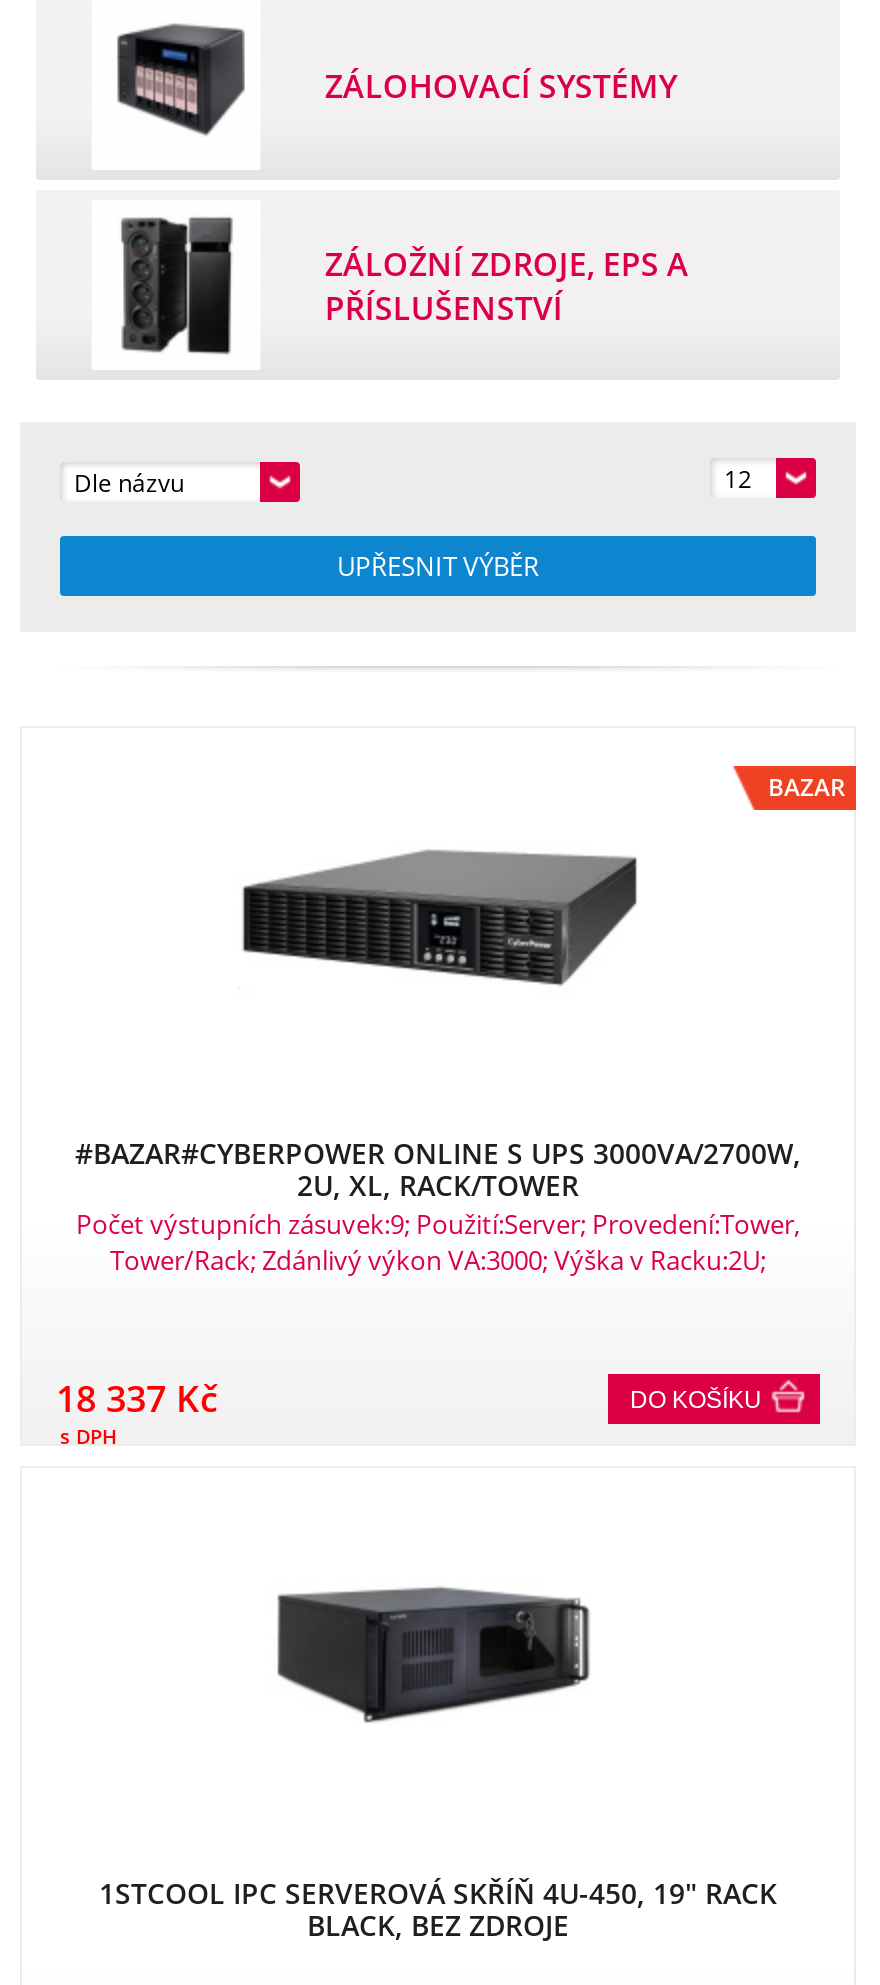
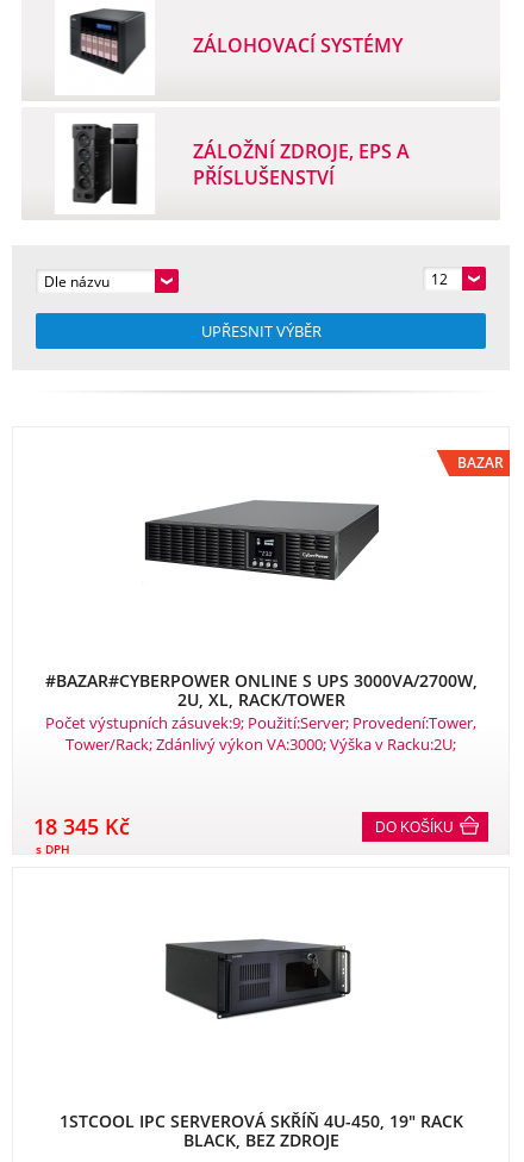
[56,1374,218,1422] 18 337 Kč -> [33,812,130,841] 18 345 Kč

